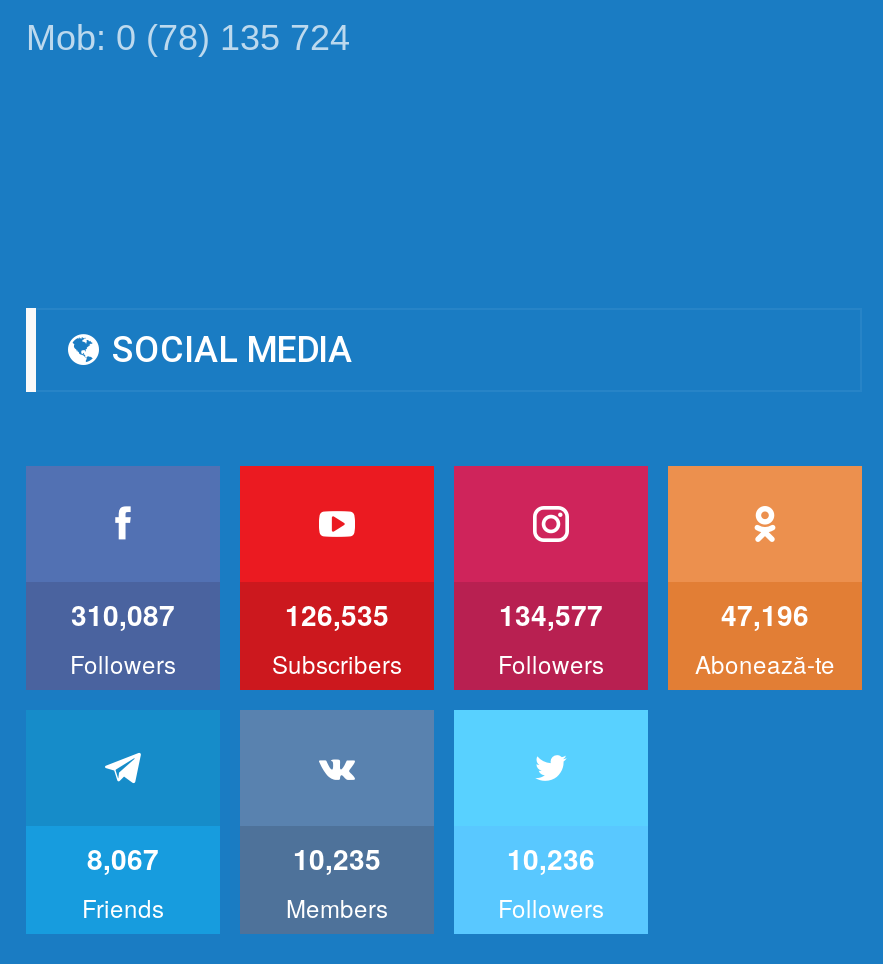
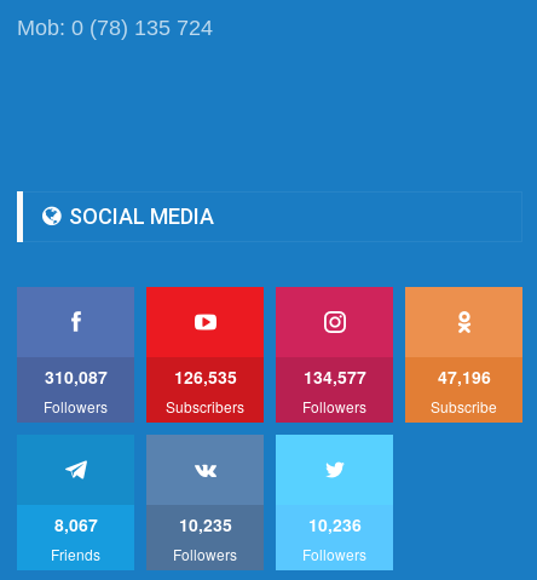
[695,646,835,680] Abonează-te -> [431,396,497,417] Subscribe
[286,890,388,924] Members -> [173,544,237,564] Followers

